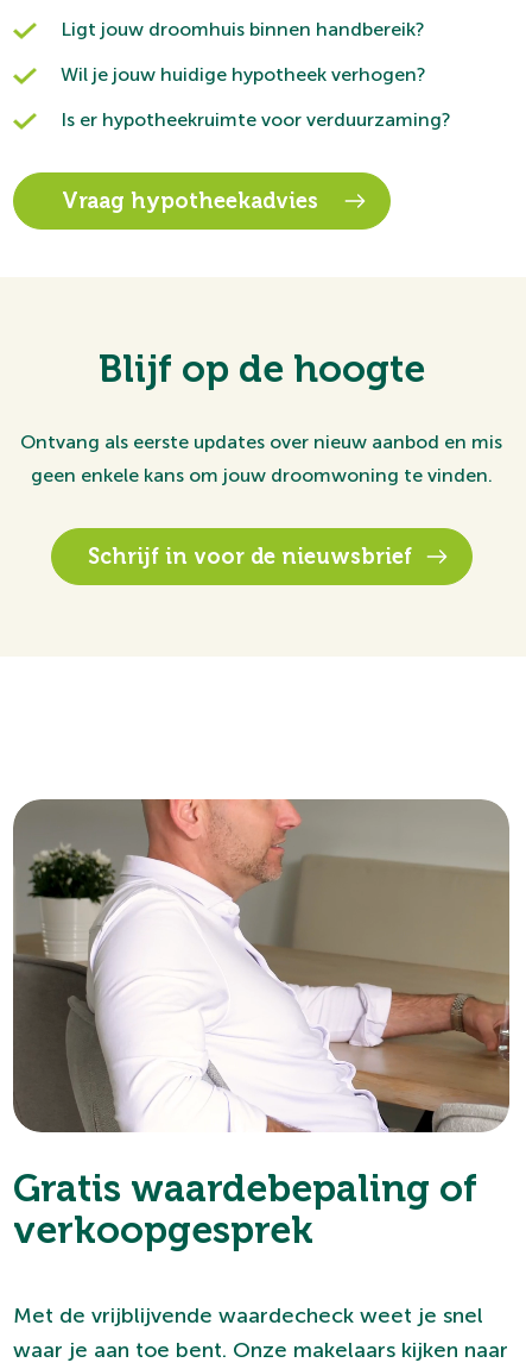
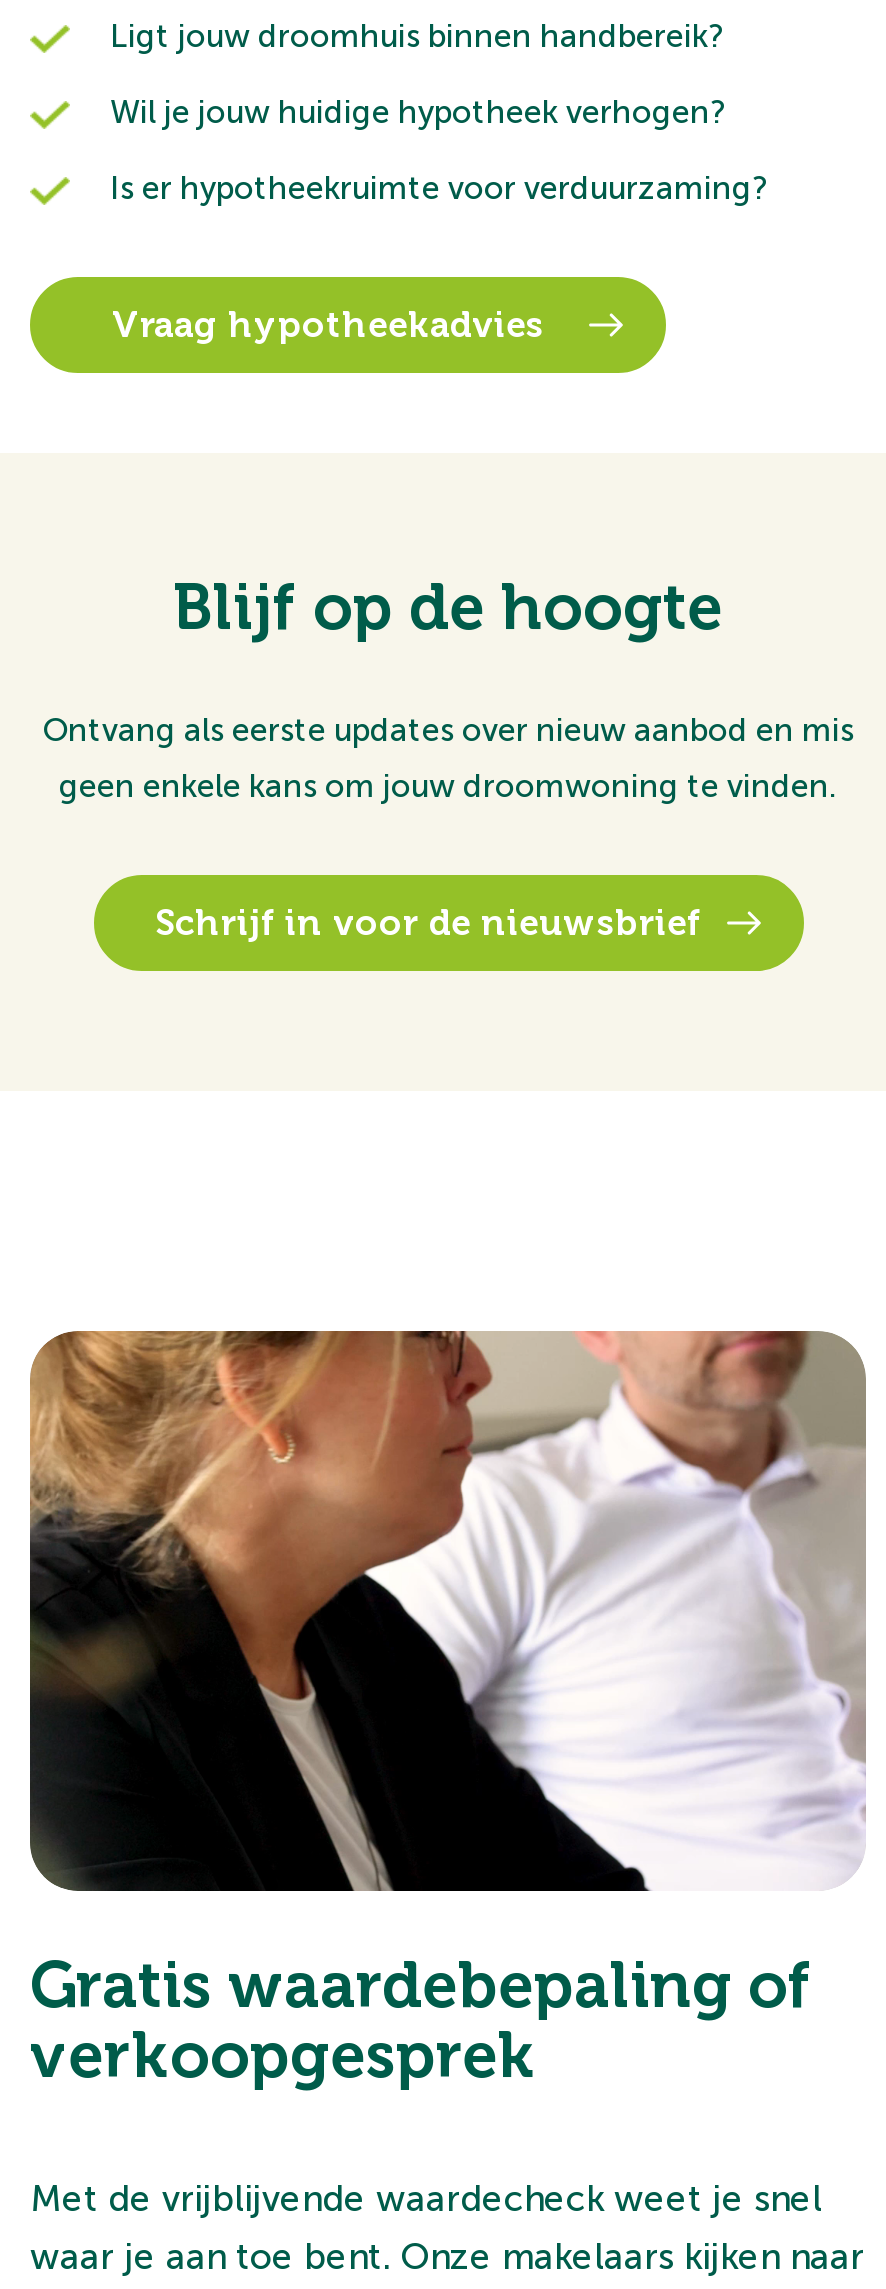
[12,798,511,1133] [image] -> [30,1329,866,1893] [image]

